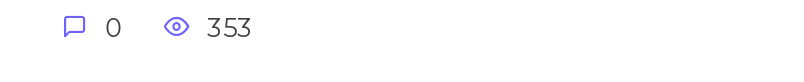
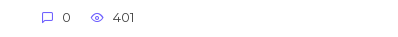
[207,12,253,42] 353 -> [113,10,134,25] 401

